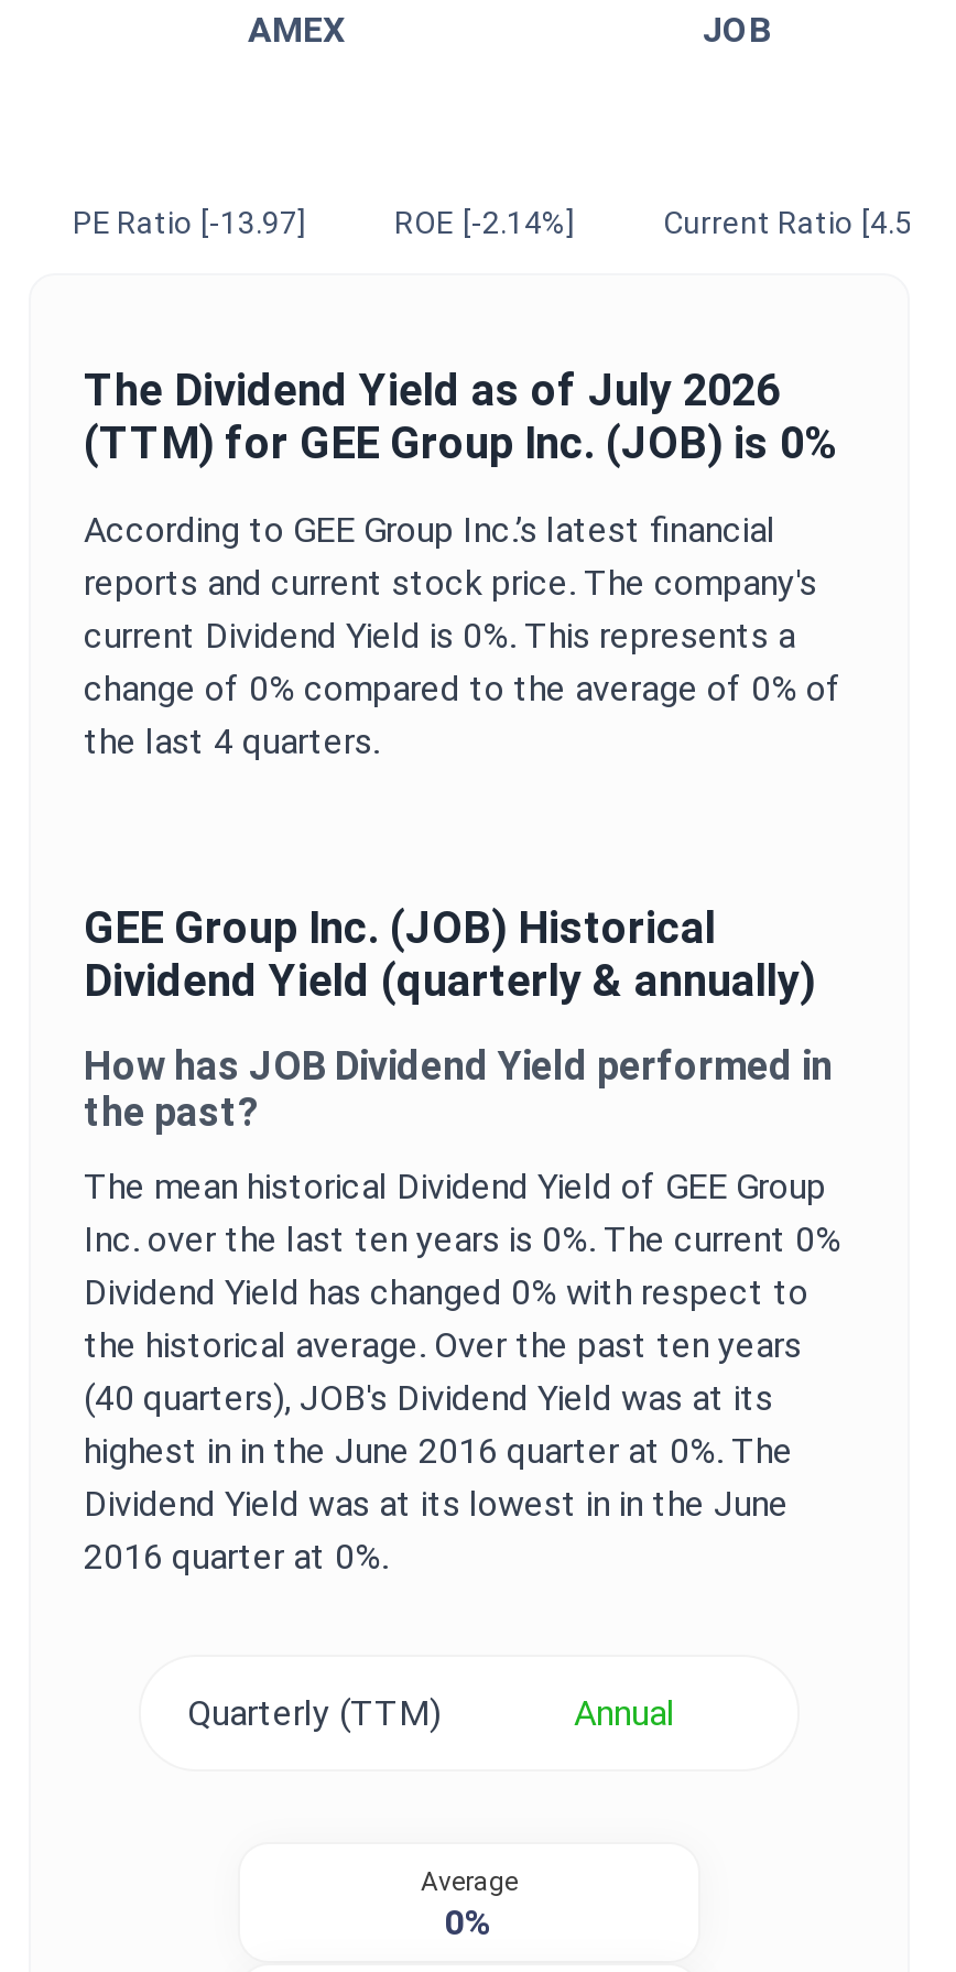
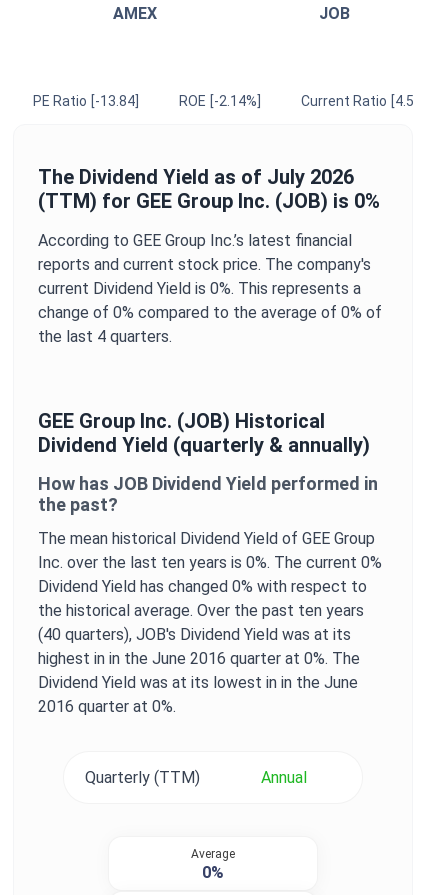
[73,205,306,240] PE Ratio [-13.97] -> [33,93,139,109] PE Ratio [-13.84]

